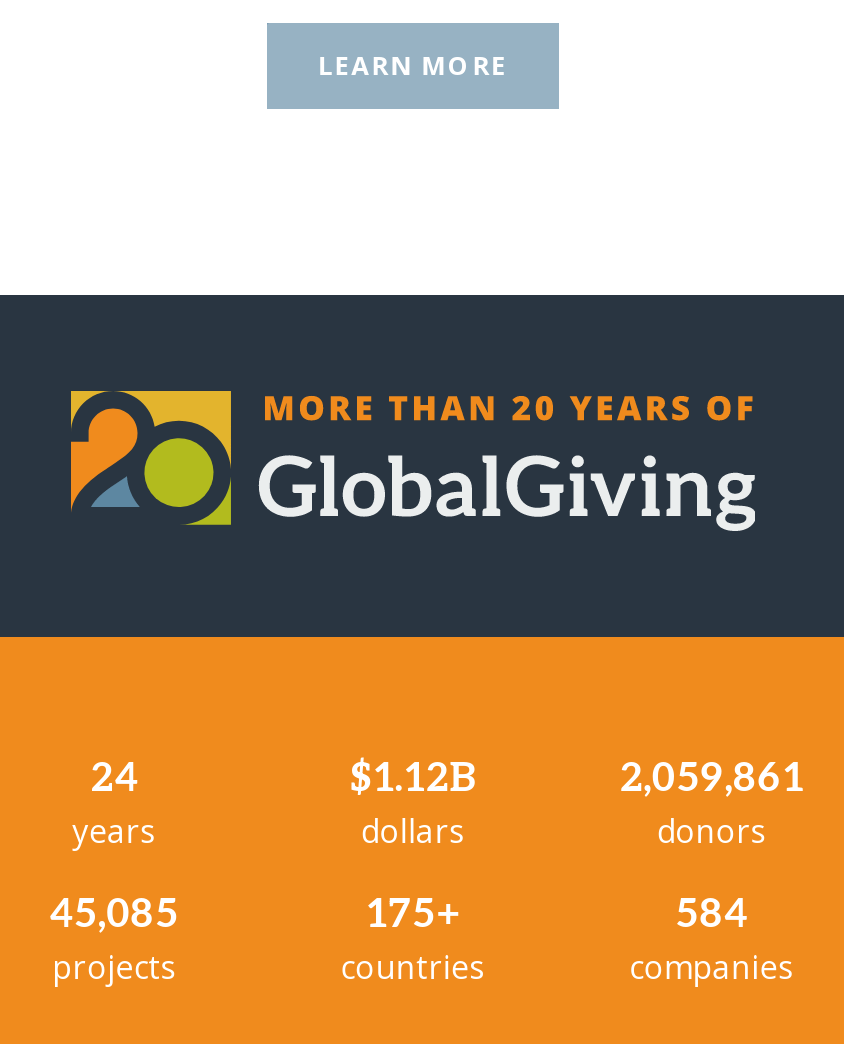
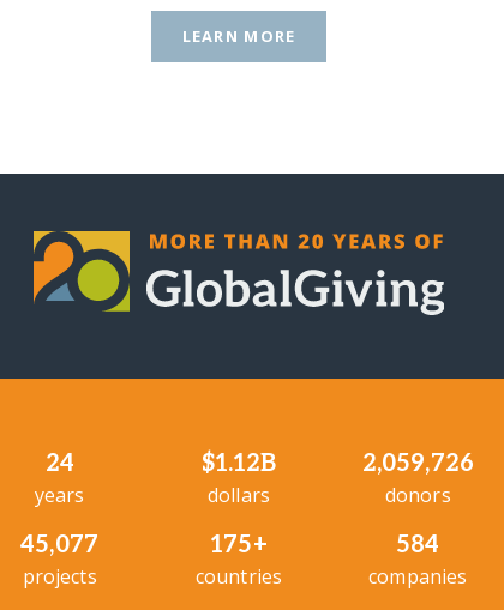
[619,754,804,802] 2,059,861 -> [362,449,474,478] 2,059,726
[49,890,179,938] 45,085 -> [21,530,99,559] 45,077

